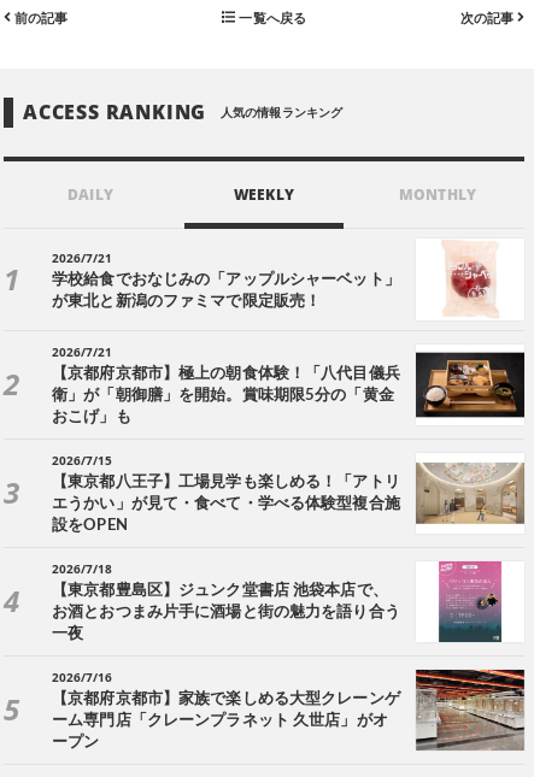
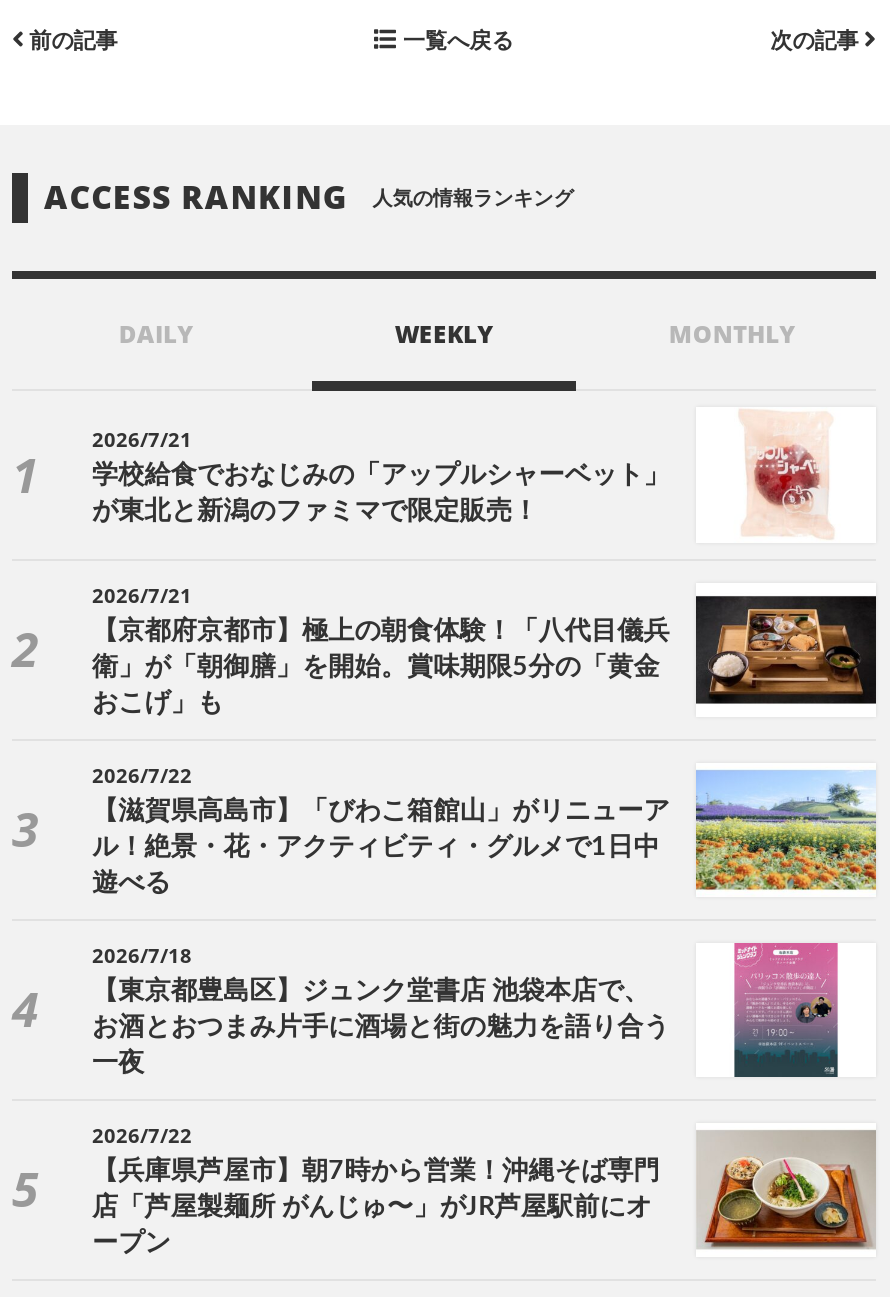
[52,452,526,533] [image] | 2026/7/15 | 【東京都八王子】工場見学も楽しめる！「アトリ | エうかい」が見て・食べて・学べる体験型複合施 | 設をOPEN -> [92,761,878,897] [image] | 2026/7/22 | 【滋賀県高島市】「びわこ箱館山」がリニューア | ル！絶景・花・アクティビティ・グルメで1日中 | 遊べる
[52,668,112,685] 2026/7/16 -> [92,1121,192,1149] 2026/7/22
[52,669,526,752] [image] | 【京都府京都市】家族で楽しめる大型クレーンゲ -> [92,1123,876,1257] [image] | 【兵庫県芦屋市】朝7時から営業！沖縄そば専門
[52,713,388,729] ーム専門店「クレーンプラネット 久世店」がオ -> [92,1195,652,1221] 店「芦屋製麺所 がんじゅ〜」がJR芦屋駅前にオ

